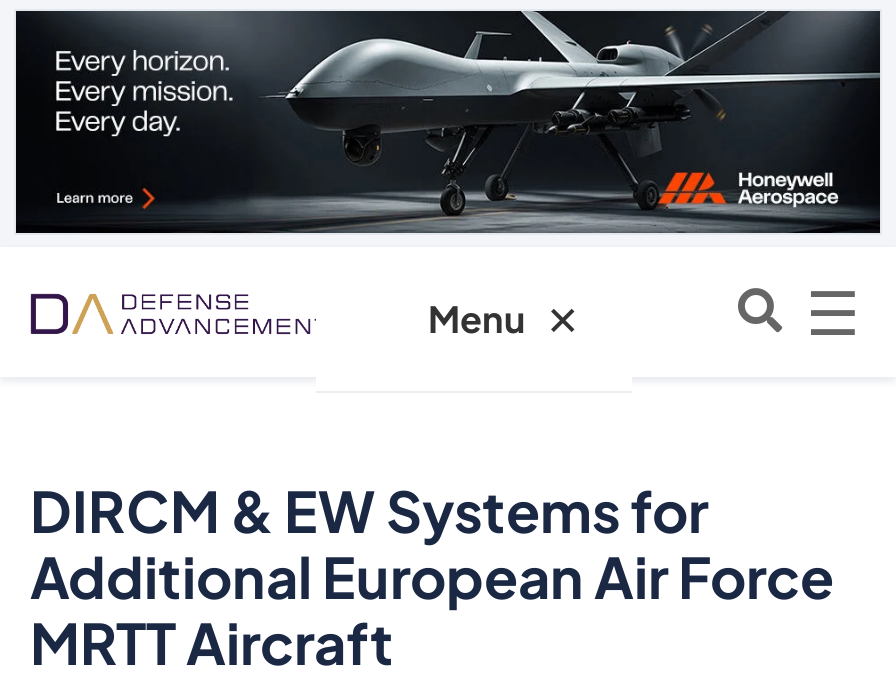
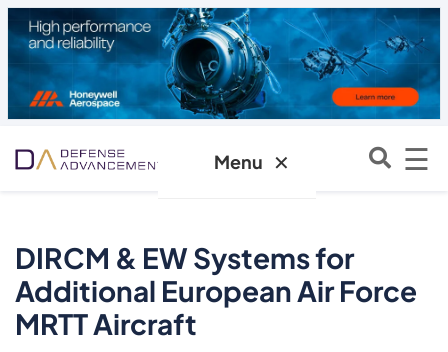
[14,9,882,235] [image] -> [7,7,441,120] [image]

